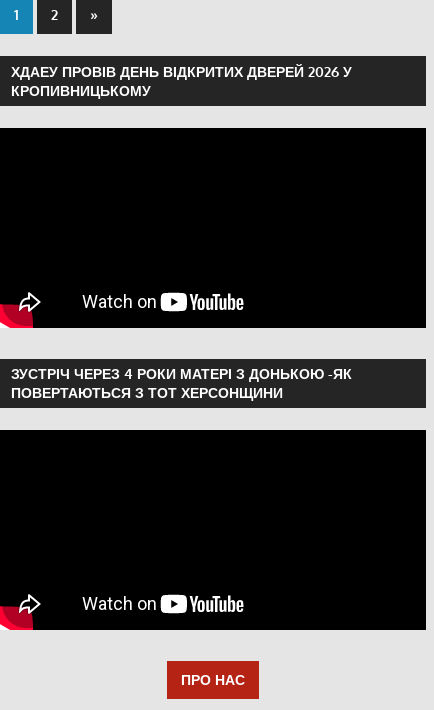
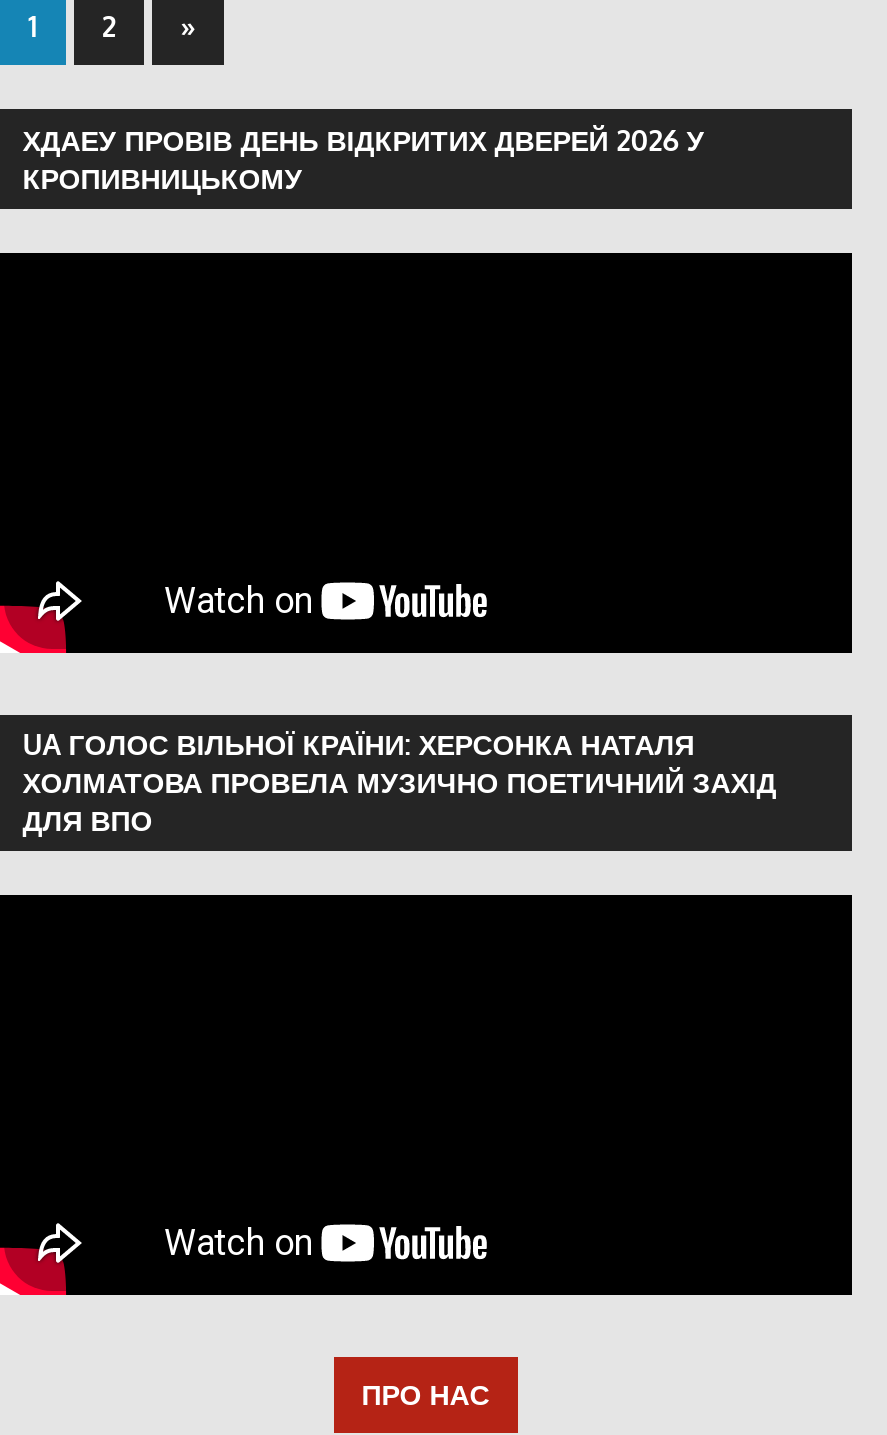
[11,365,352,401] ЗУСТРІЧ ЧЕРЕЗ 4 РОКИ МАТЕРІ З ДОНЬКОЮ -ЯК | ПОВЕРТАЮТЬСЯ З ТОТ ХЕРСОНЩИНИ -> [22,727,776,837] UA ГОЛОС ВІЛЬНОЇ КРАЇНИ: ХЕРСОНКА НАТАЛЯ | ХОЛМАТОВА ПРОВЕЛА МУЗИЧНО ПОЕТИЧНИЙ ЗАХІД | ДЛЯ ВПО

